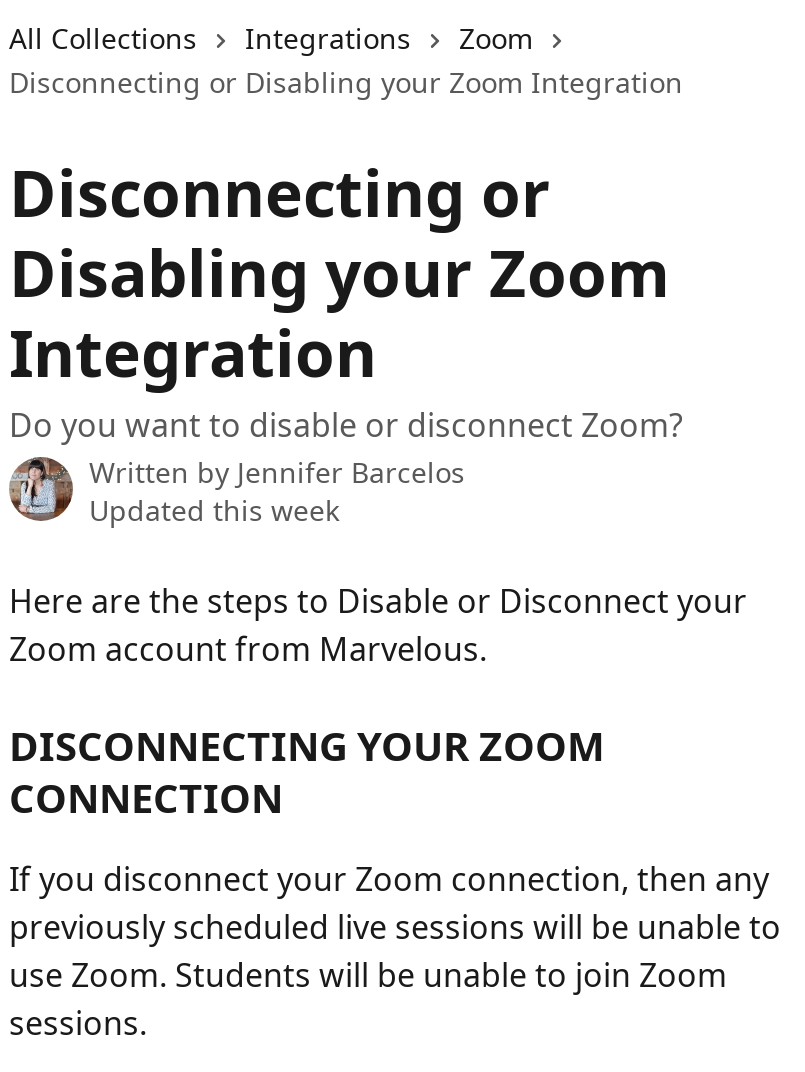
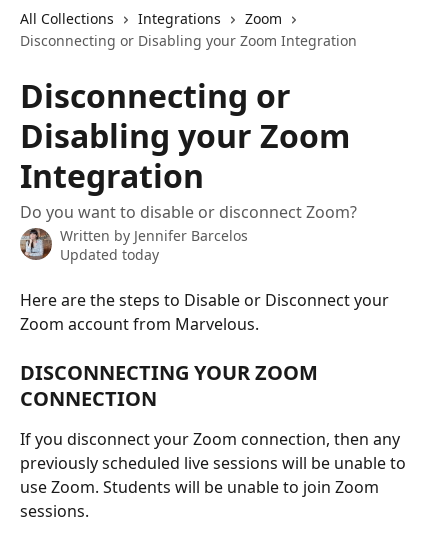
[89,491,339,529] Updated this week -> [60,245,159,264] Updated today

